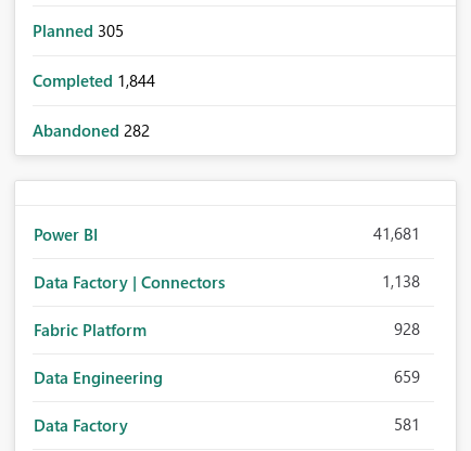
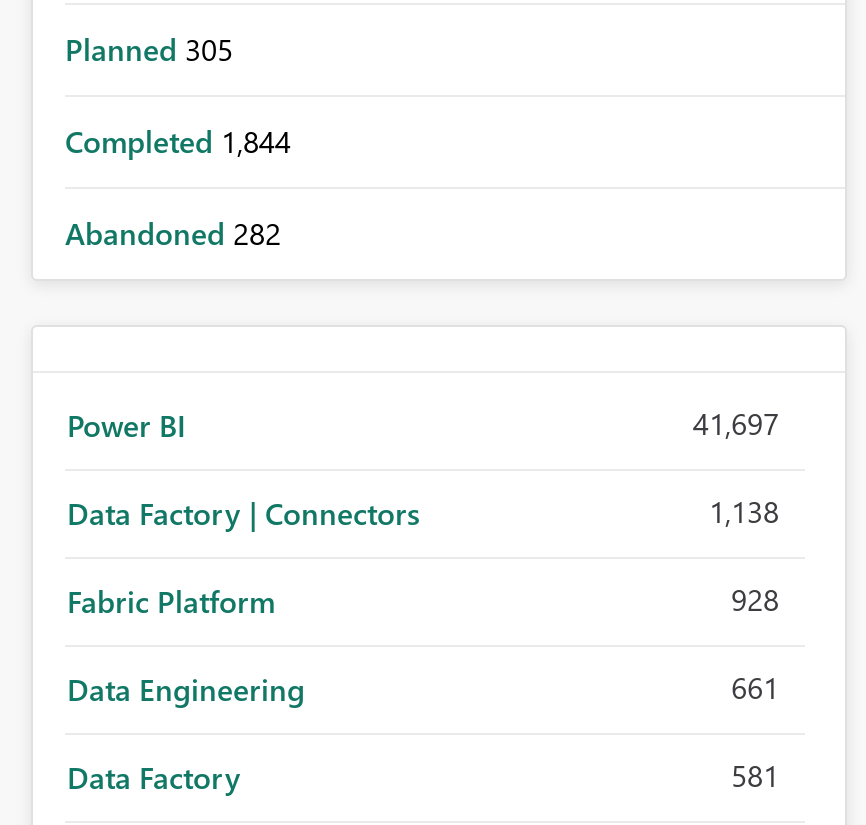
[373,222,420,244] 41,681 -> [693,403,779,443] 41,697
[394,365,420,387] 659 -> [731,667,779,707] 661

